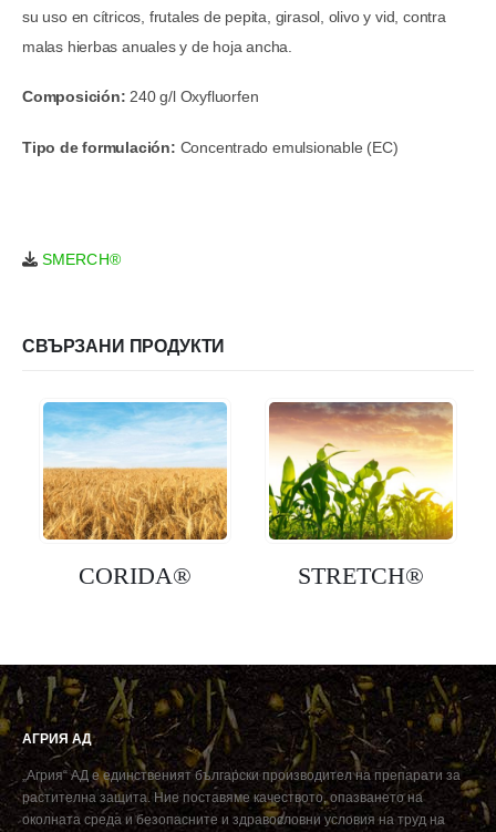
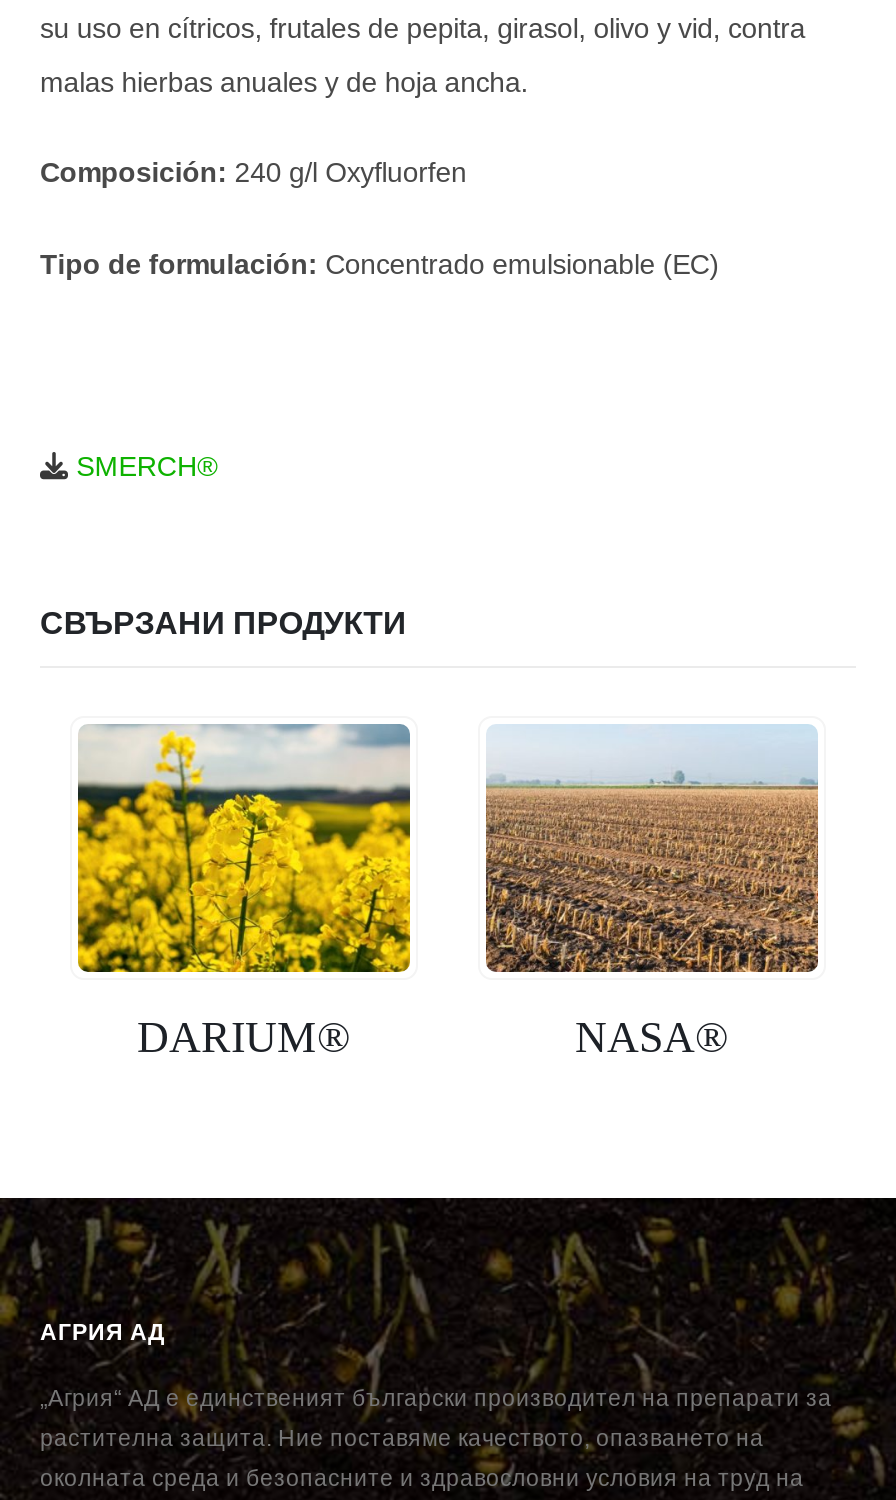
[43,402,227,541] [image] -> [76,724,412,974] [image]
[79,401,454,589] [image] | CORIDA® | STRETCH® -> [137,724,820,1062] [image] | DARIUM® | NASA®

